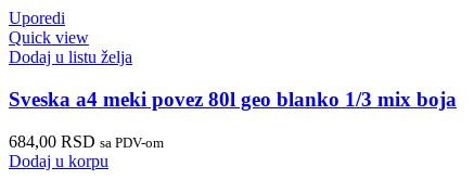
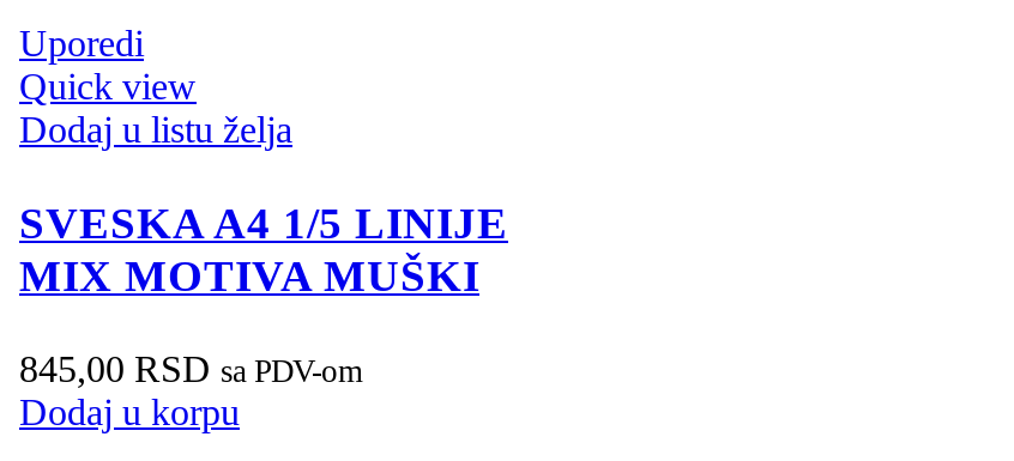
[9,88,457,110] Sveska a4 meki povez 80l geo blanko 1/3 mix boja -> [19,198,508,301] SVESKA A4 1/5 LINIJE | MIX MOTIVA MUŠKI
[9,132,164,150] 684,00 RSD sa PDV-om -> [19,348,362,389] 845,00 RSD sa PDV-om

